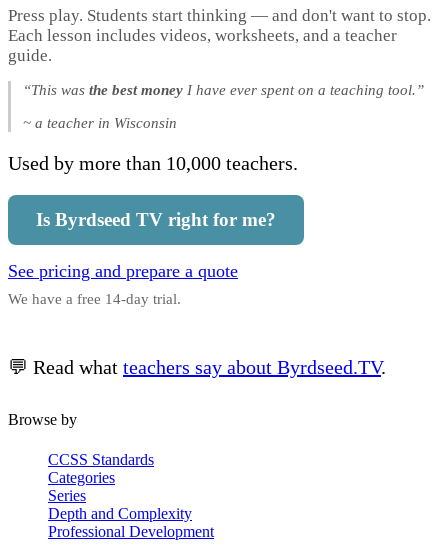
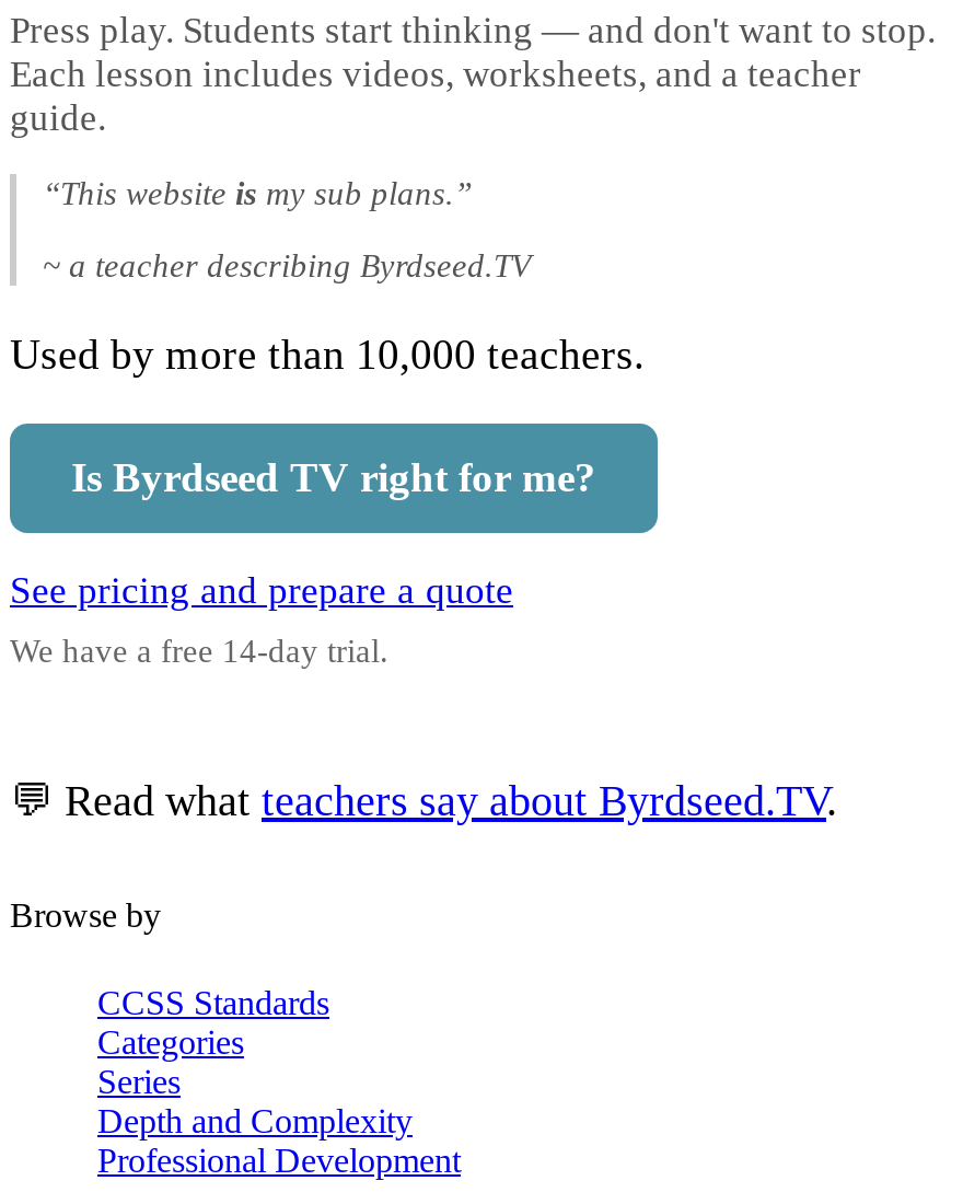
[23,81,424,98] “This was the best money I have ever spent on a teaching tool.” -> [43,174,472,211] “This website is my sub plans.”
[23,114,177,131] ~ a teacher in Wisconsin -> [43,247,531,284] ~ a teacher describing Byrdseed.TV

